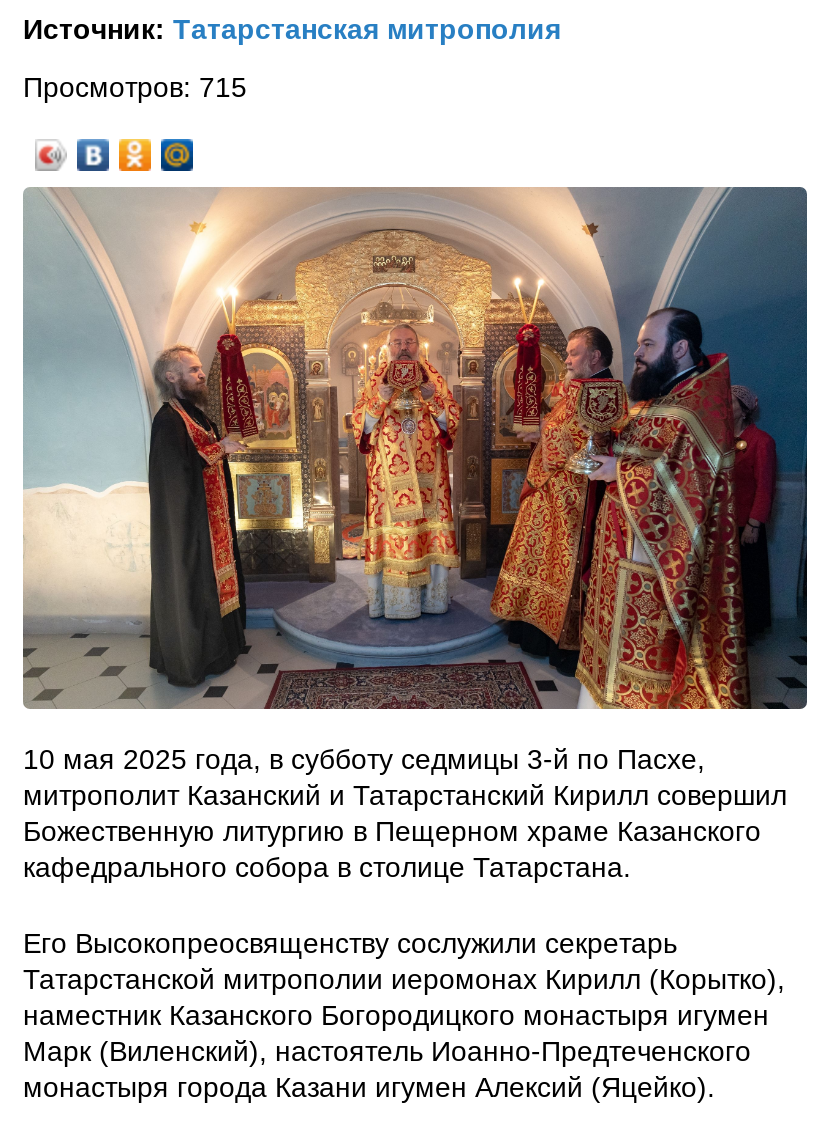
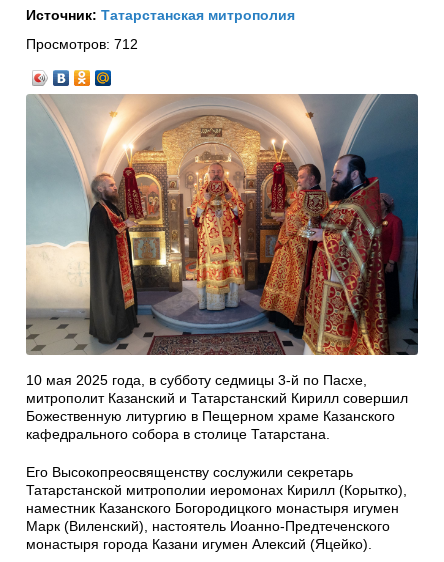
[23,71,247,103] Просмотров: 715 -> [26,36,138,52] Просмотров: 712

